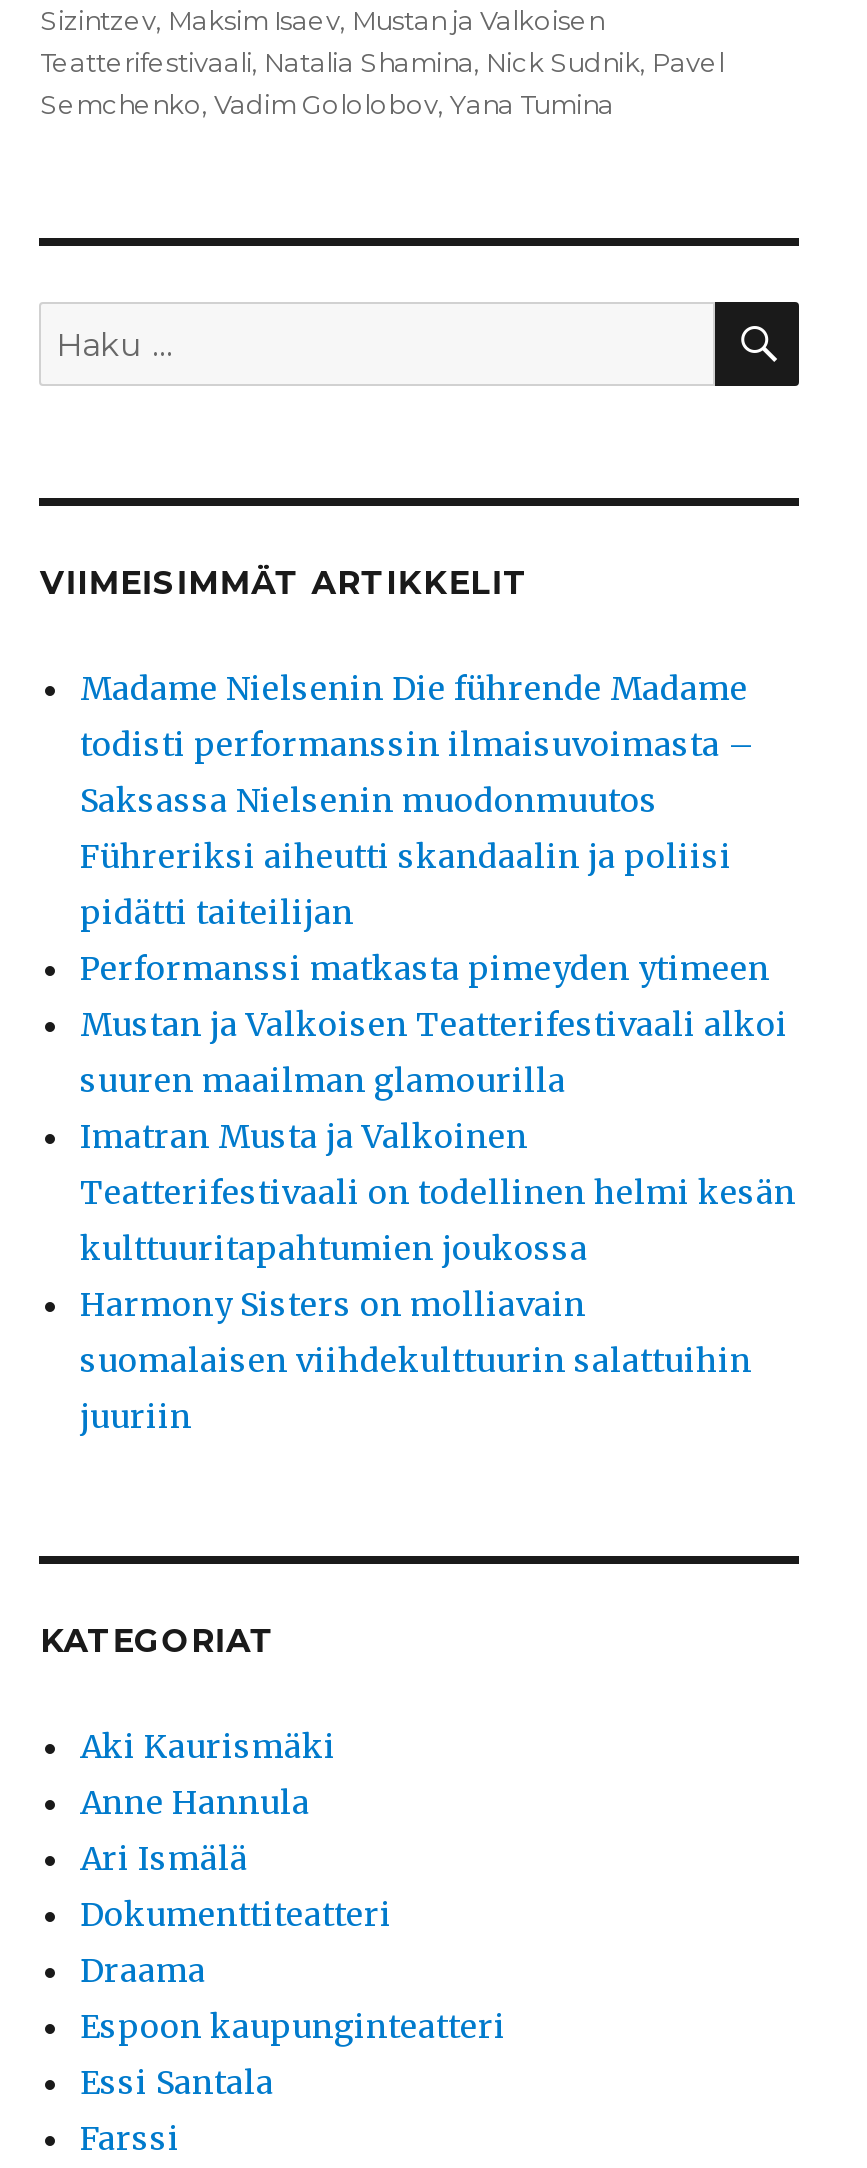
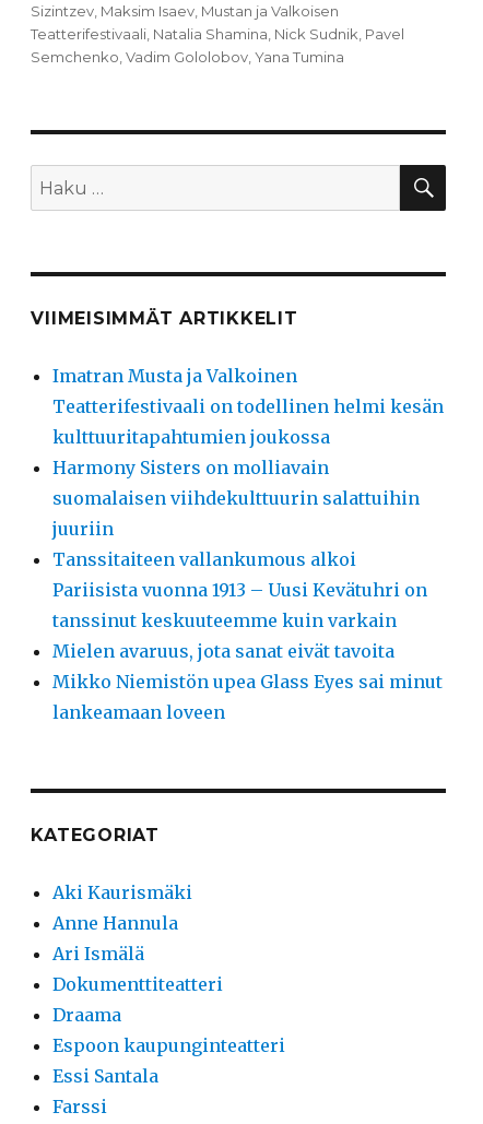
[80,669,788,1101] Madame Nielsenin Die führende Madame | todisti performanssin ilmaisuvoimasta – | Saksassa Nielsenin muodonmuutos | Führeriksi aiheutti skandaalin ja poliisi | pidätti taiteilijan | Performanssi matkasta pimeyden ytimeen | Mustan ja Valkoisen Teatterifestivaali alkoi | suuren maailman glamourilla -> none
moved [80,1117,796,1437] -> [53,365,444,540]: Imatran Musta ja Valkoinen | Teatterifestivaali on todellinen helmi kesän | kulttuuritapahtumien joukossa | Harmony Sisters on molliavain | suomalaisen viihdekulttuurin salattuihin | juuriin
none -> [53,549,443,724] Tanssitaiteen vallankumous alkoi | Pariisista vuonna 1913 – Uusi Kevätuhri on | tanssinut keskuuteemme kuin varkain | Mielen avaruus, jota sanat eivät tavoita | Mikko Niemistön upea Glass Eyes sai minut | lankeamaan loveen

